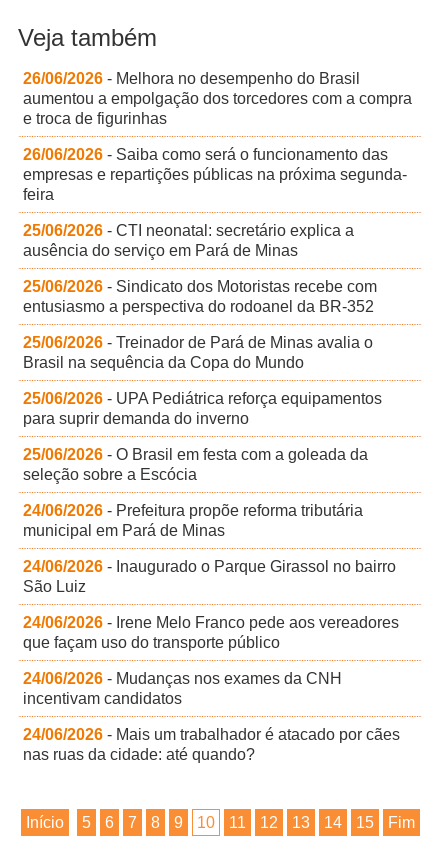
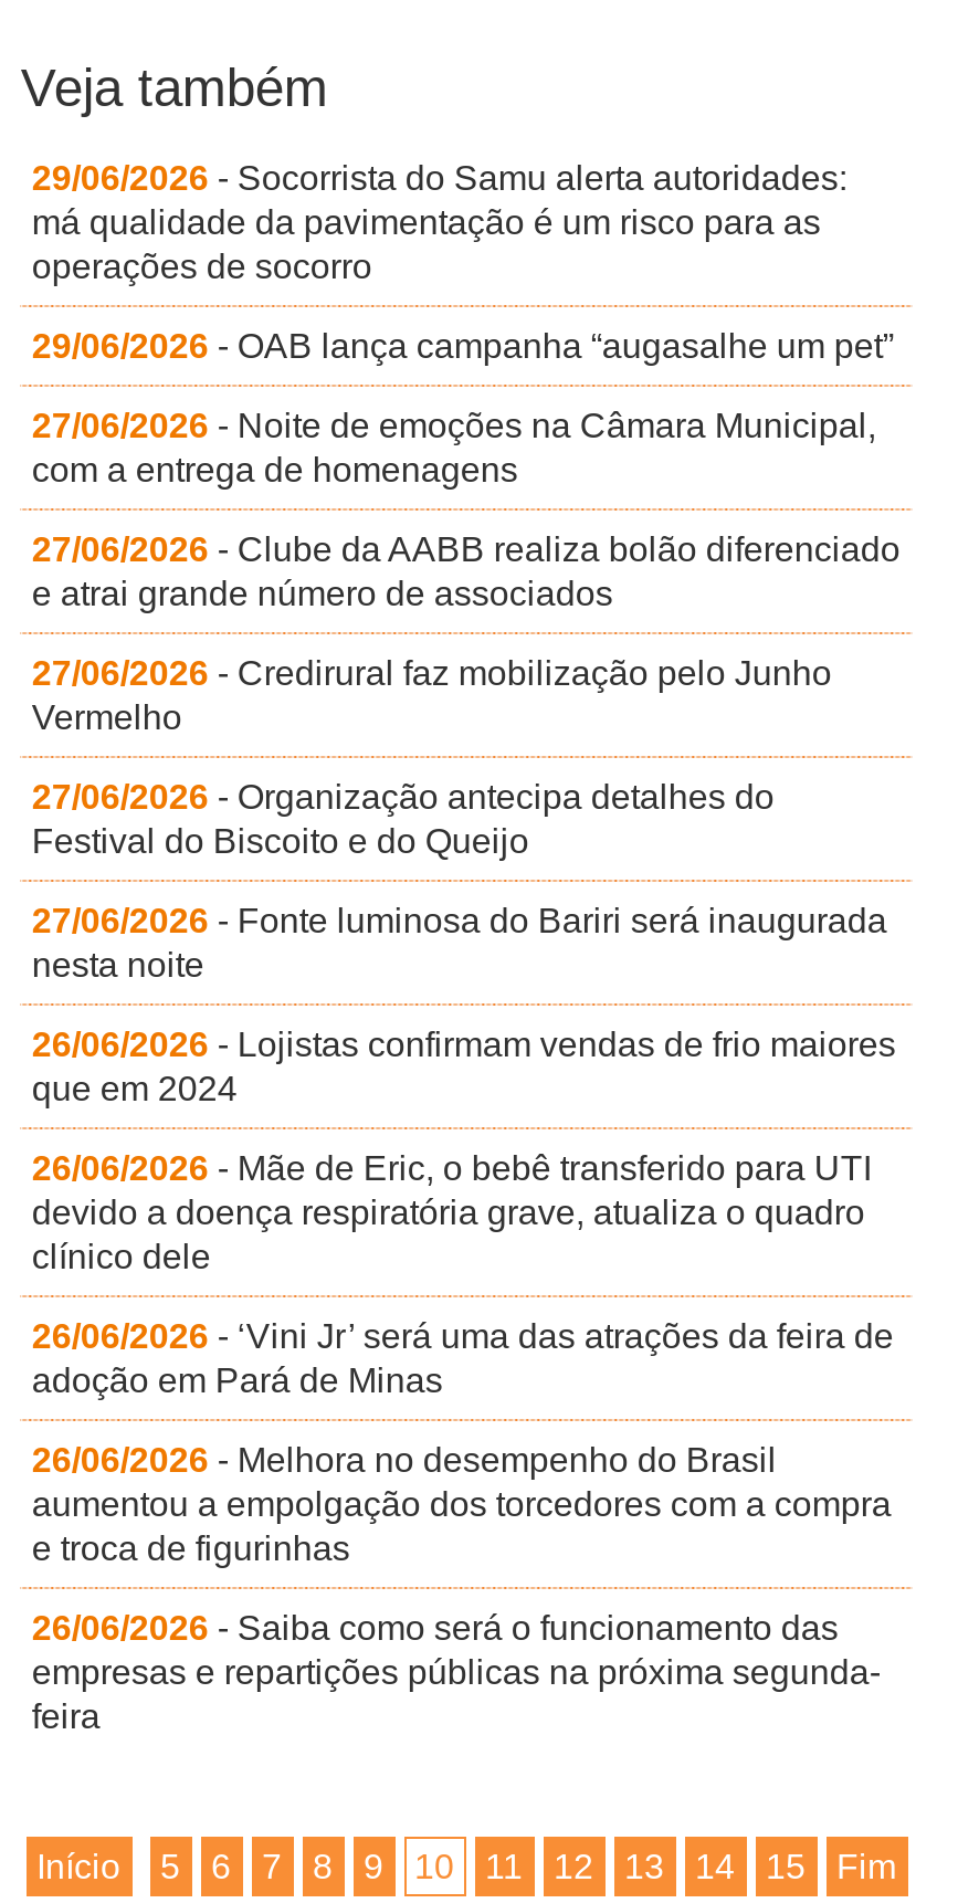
none -> [32,159,900,1399] 29/06/2026 - Socorrista do Samu alerta autoridades: | má qualidade da pavimentação é um risco para as | operações de socorro | 29/06/2026 - OAB lança campanha “augasalhe um pet” | 27/06/2026 - Noite de emoções na Câmara Municipal, | com a entrega de homenagens | 27/06/2026 - Clube da AABB realiza bolão diferenciado | e atrai grande número de associados | 27/06/2026 - Credirural faz mobilização pelo Junho | Vermelho | 27/06/2026 - Organização antecipa detalhes do | Festival do Biscoito e do Queijo | 27/06/2026 - Fonte luminosa do Bariri será inaugurada | nesta noite | 26/06/2026 - Lojistas confirmam vendas de frio maiores | que em 2024 | 26/06/2026 - Mãe de Eric, o bebê transferido para UTI | devido a doença respiratória grave, atualiza o quadro | clínico dele | 26/06/2026 - ‘Vini Jr’ será uma das atrações da feira de | adoção em Pará de Minas
moved [23,70,412,203] -> [32,1441,891,1735]: 26/06/2026 - Melhora no desempenho do Brasil | aumentou a empolgação dos torcedores com a compra | e troca de figurinhas | 26/06/2026 - Saiba como será o funcionamento das | empresas e repartições públicas na próxima segunda- | feira
[23,222,400,763] 25/06/2026 - CTI neonatal: secretário explica a | ausência do serviço em Pará de Minas | 25/06/2026 - Sindicato dos Motoristas recebe com | entusiasmo a perspectiva do rodoanel da BR-352 | 25/06/2026 - Treinador de Pará de Minas avalia o | Brasil na sequência da Copa do Mundo | 25/06/2026 - UPA Pediátrica reforça equipamentos | para suprir demanda do inverno | 25/06/2026 - O Brasil em festa com a goleada da | seleção sobre a Escócia | 24/06/2026 - Prefeitura propõe reforma tributária | municipal em Pará de Minas | 24/06/2026 - Inaugurado o Parque Girassol no bairro | São Luiz | 24/06/2026 - Irene Melo Franco pede aos vereadores | que façam uso do transporte público | 24/06/2026 - Mudanças nos exames da CNH | incentivam candidatos | 24/06/2026 - Mais um trabalhador é atacado por cães | nas ruas da cidade: até quando? -> none

